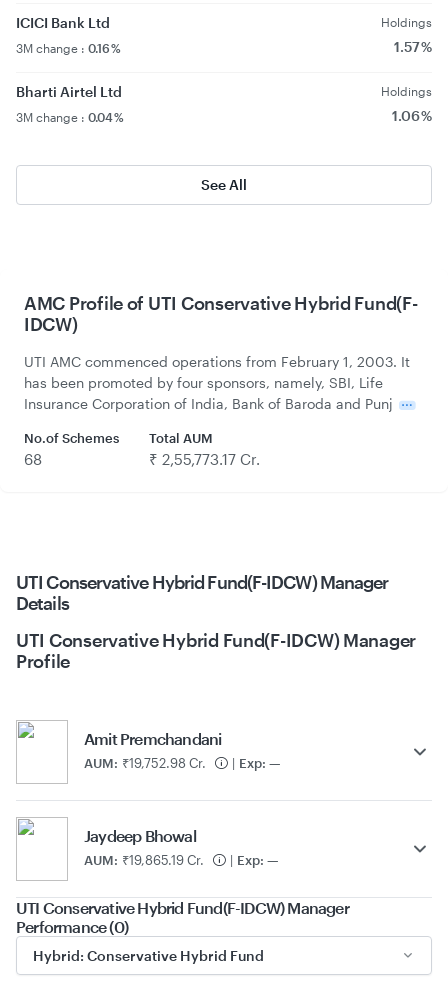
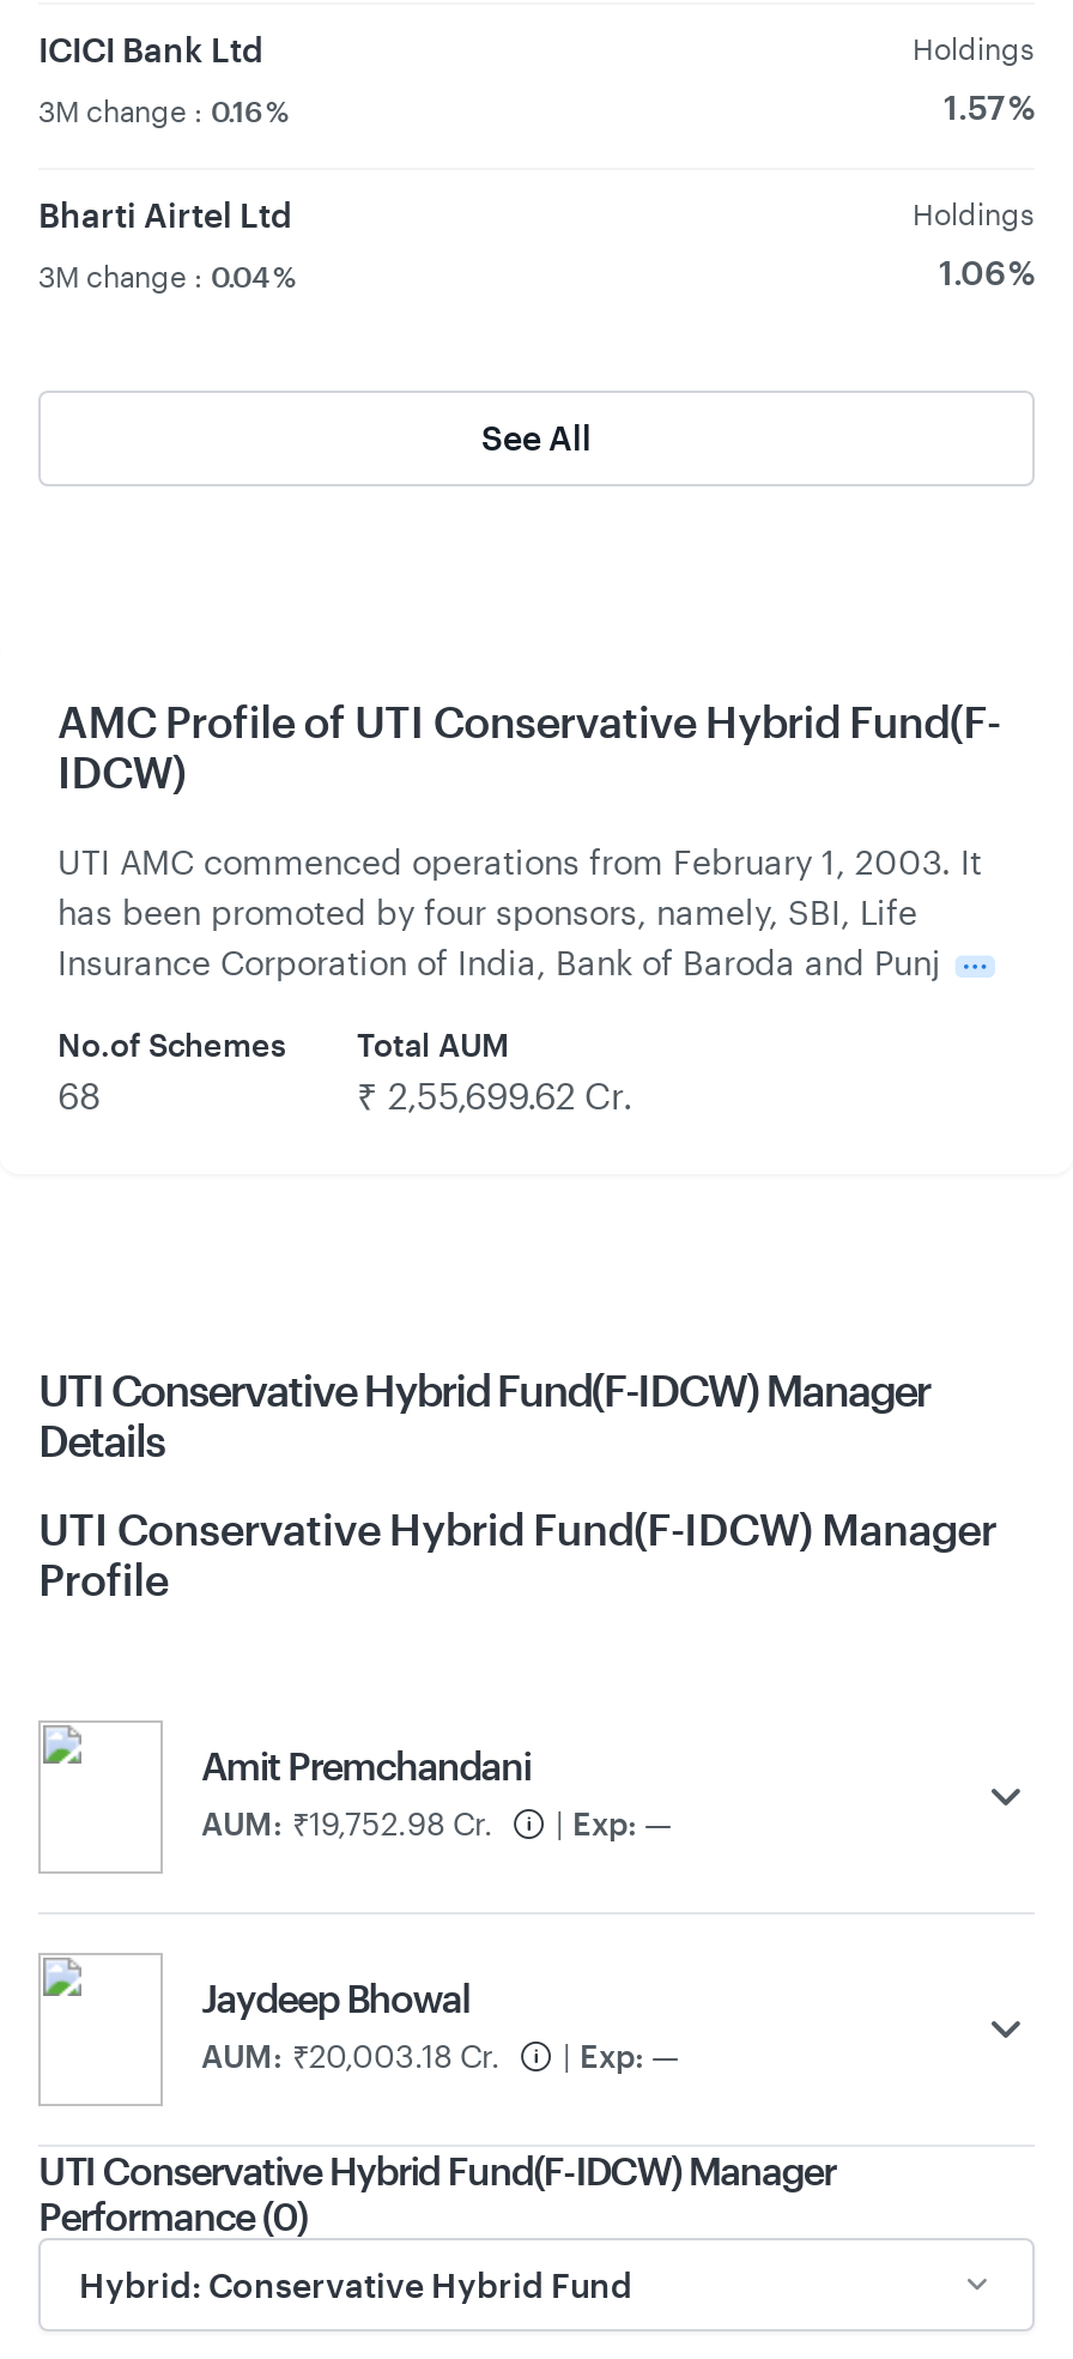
[149,450,260,468] ₹ 2,55,773.17 Cr. -> [357,1073,632,1116] ₹ 2,55,699.62 Cr.
[84,852,204,868] AUM: ₹19,865.19 Cr. -> [201,2038,501,2076] AUM: ₹20,003.18 Cr.

